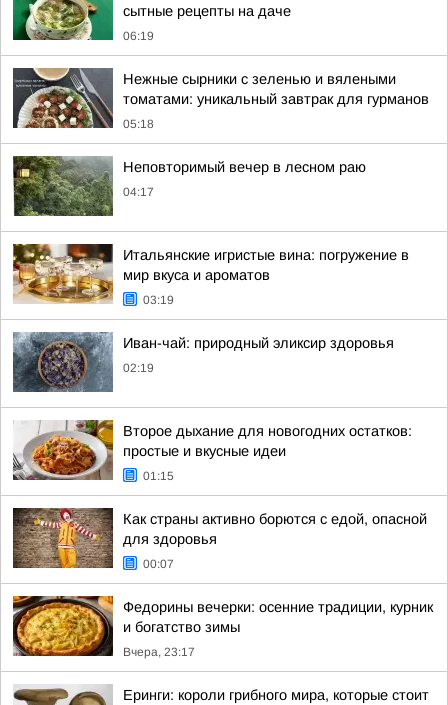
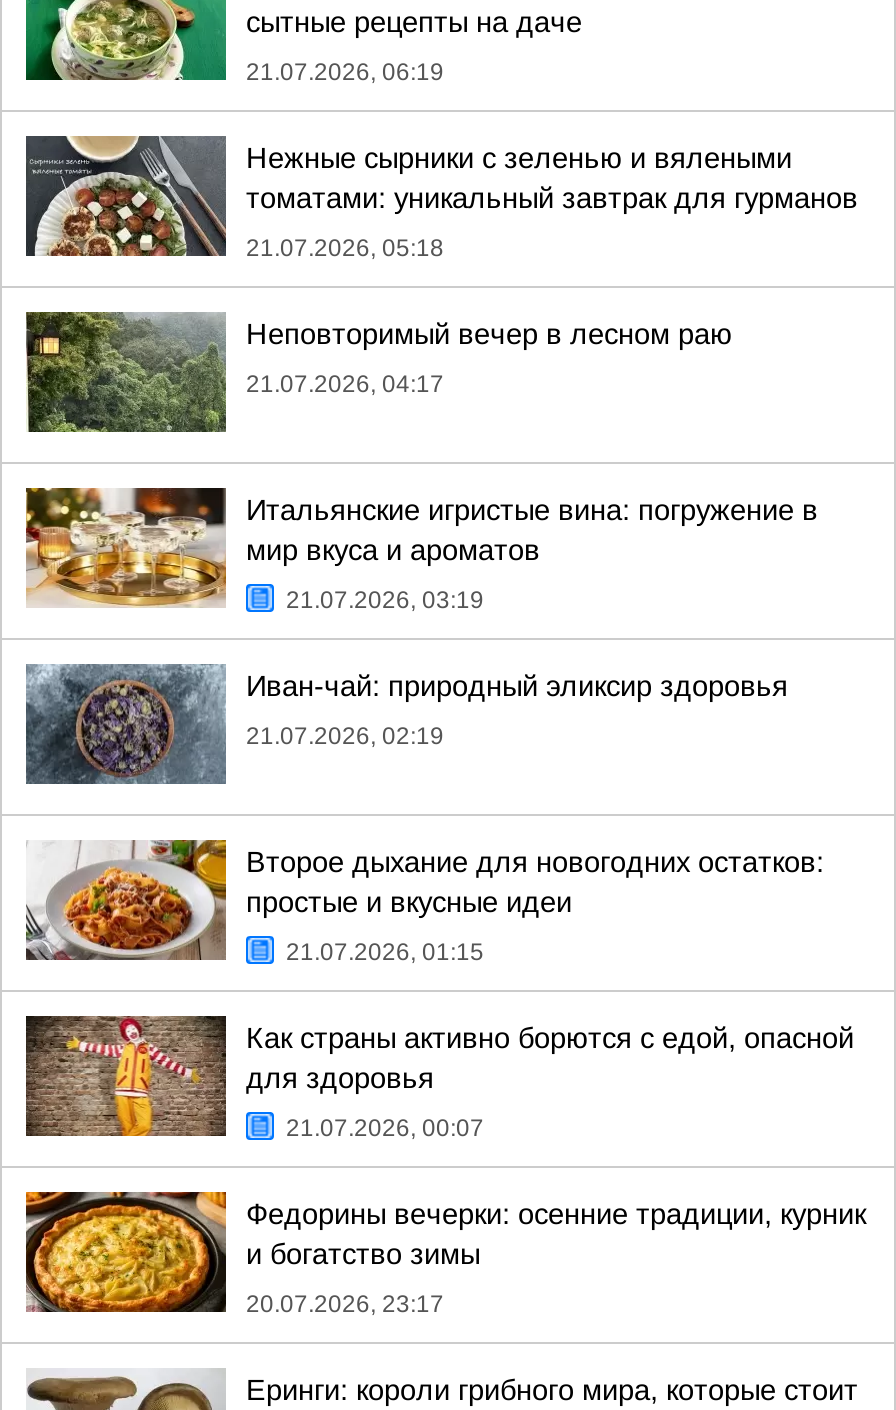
[123,29,154,43] 06:19 -> [246,58,444,86] 21.07.2026, 06:19
[123,117,154,131] 05:18 -> [246,234,444,262] 21.07.2026, 05:18
[123,185,154,199] 04:17 -> [246,370,444,398] 21.07.2026, 04:17
[143,293,174,307] 03:19 -> [286,586,484,614] 21.07.2026, 03:19
[123,361,154,375] 02:19 -> [246,722,444,750] 21.07.2026, 02:19
[143,469,174,483] 01:15 -> [286,938,484,966] 21.07.2026, 01:15
[143,557,174,571] 00:07 -> [286,1114,484,1142] 21.07.2026, 00:07
[123,645,195,659] Вчера, 23:17 -> [246,1290,444,1318] 20.07.2026, 23:17

